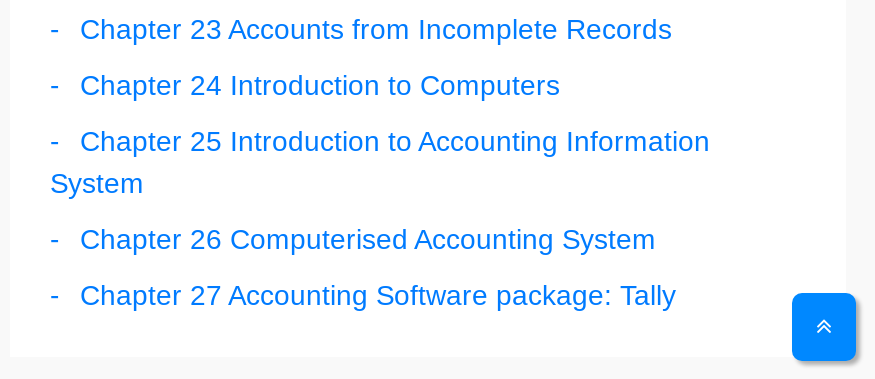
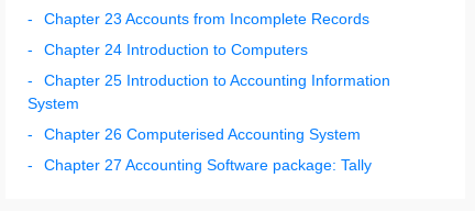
[790,291,862,367] [image] -> none

